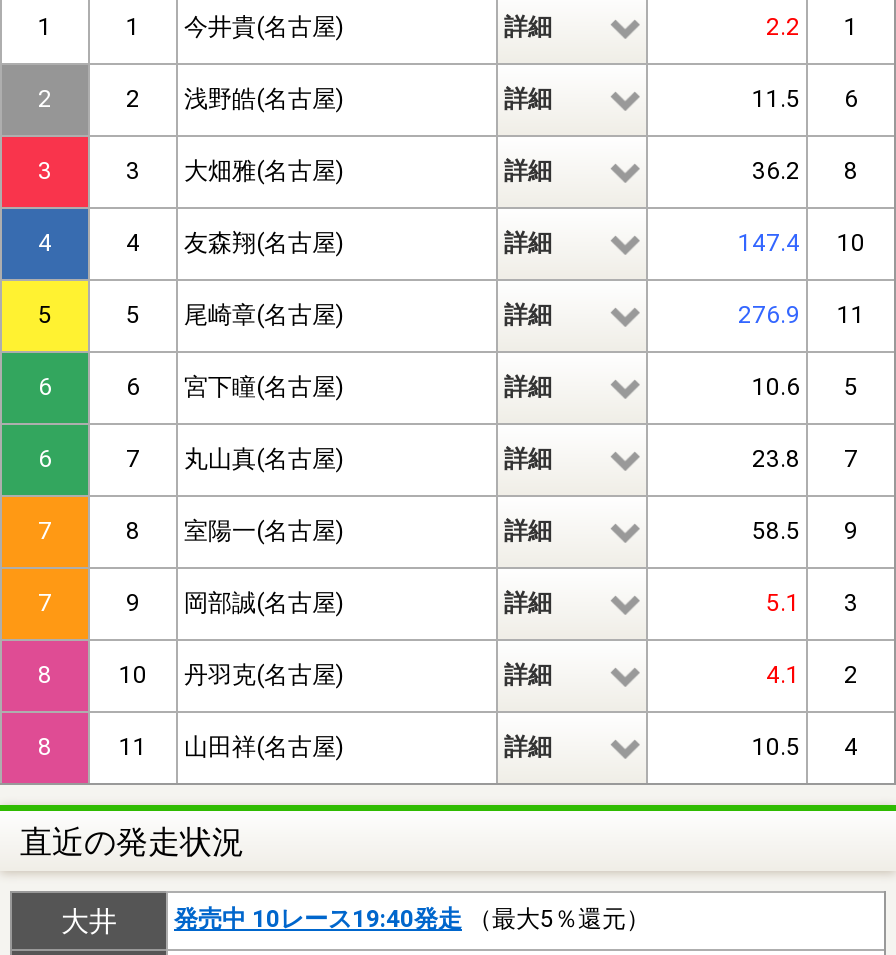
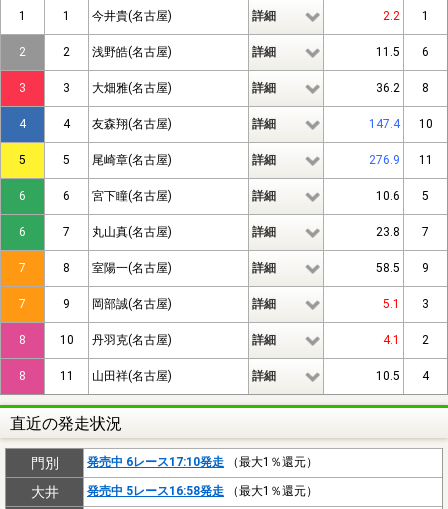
none -> [30,455,318,471] 門別 | 発売中 6レース17:10発走（最大1％還元）
[174,905,650,933] 発売中 10レース19:40発走（最大5％還元） -> [87,484,318,498] 発売中 5レース16:58発走（最大1％還元）

